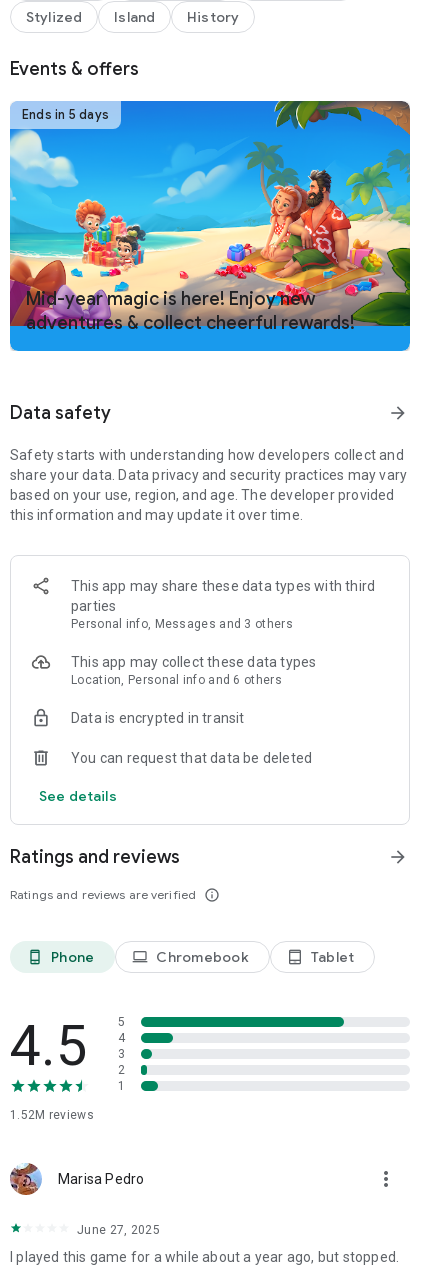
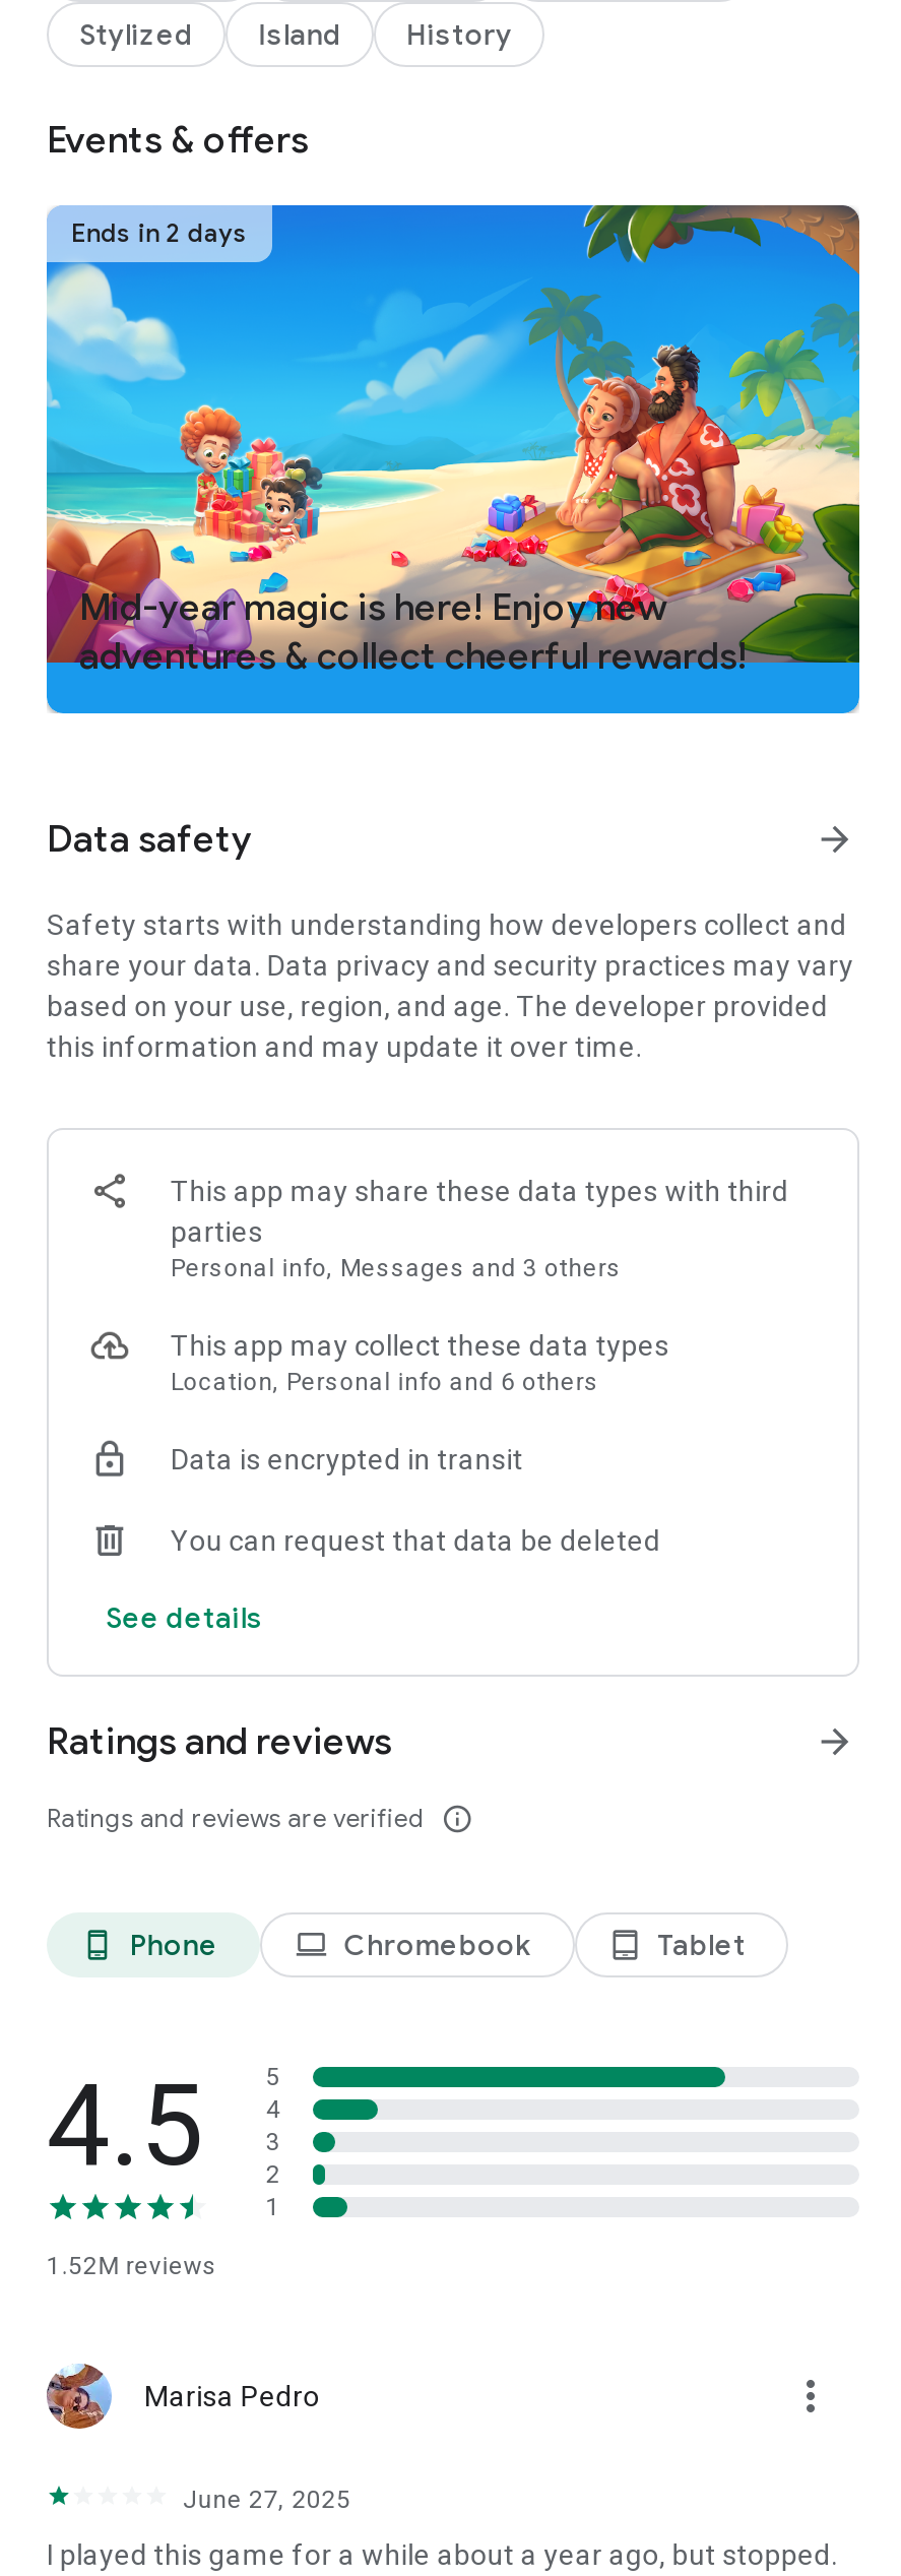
[22,107,109,123] Ends in 5 days -> [71,217,248,250] Ends in 2 days

